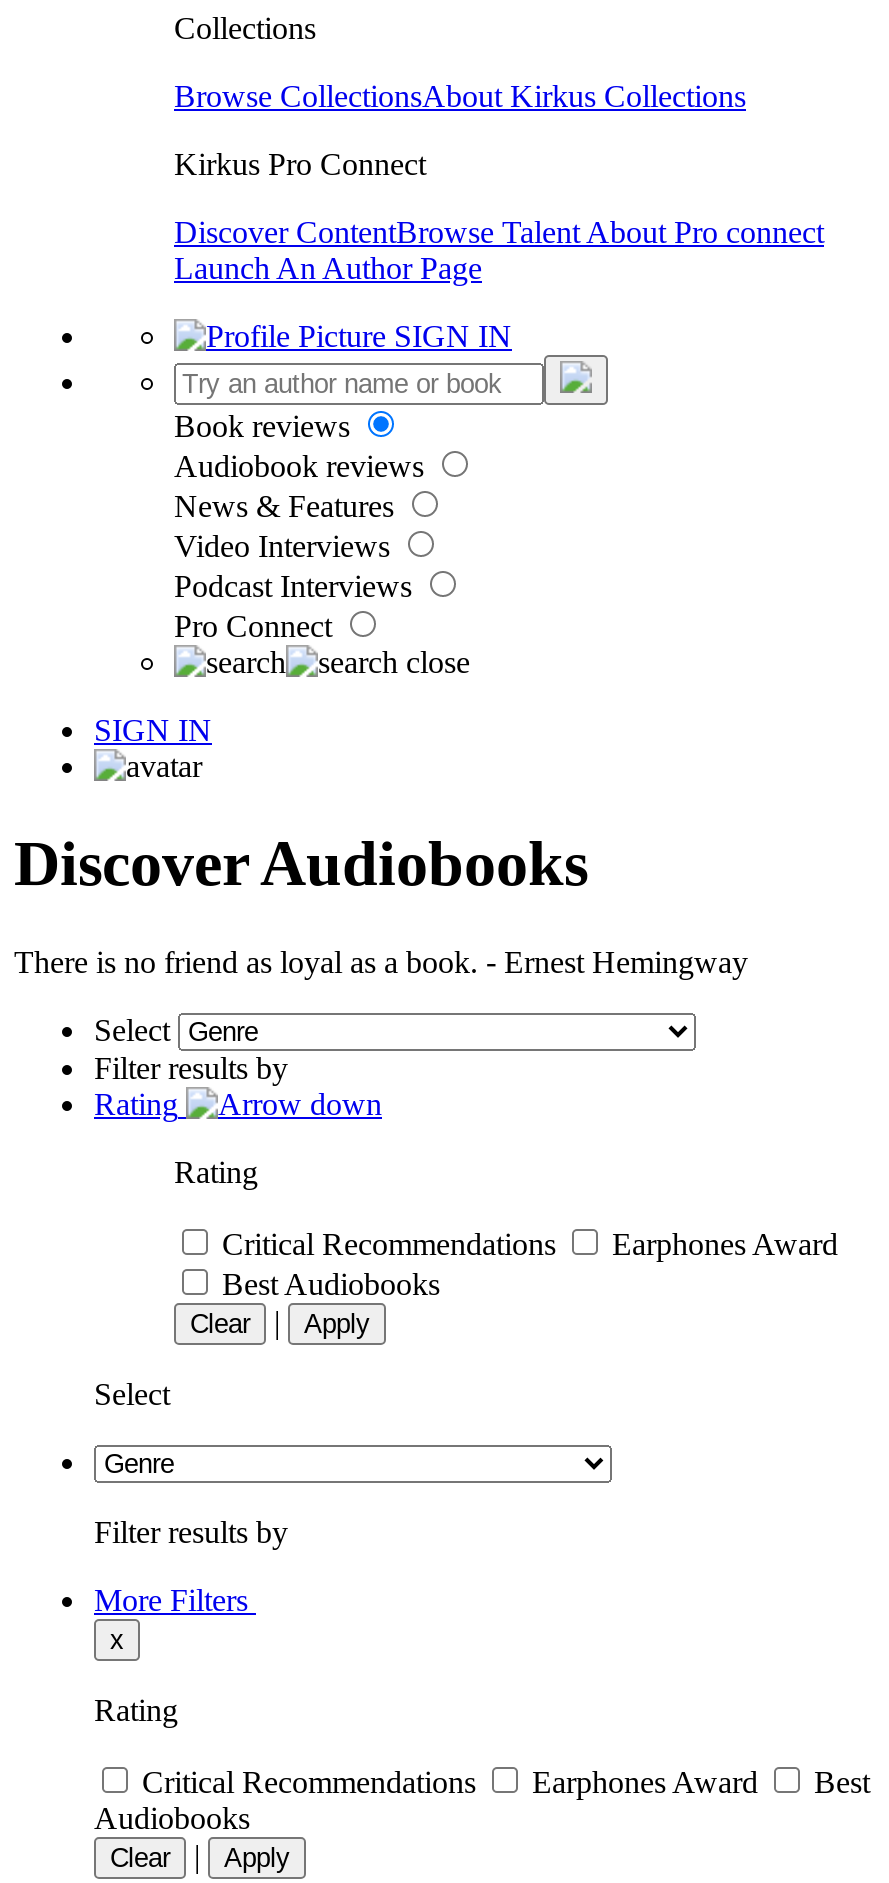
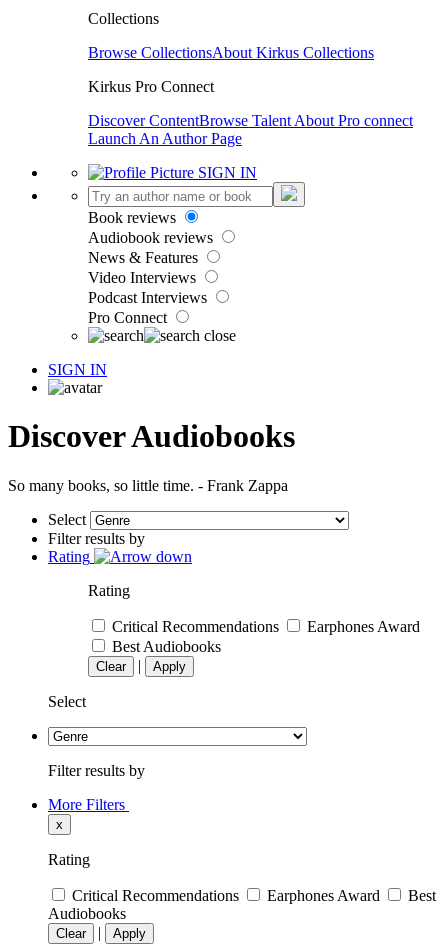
[14,945,748,979] There is no friend as loyal as a book. - Ernest Hemingway -> [8,477,288,494] So many books, so little time. - Frank Zappa

